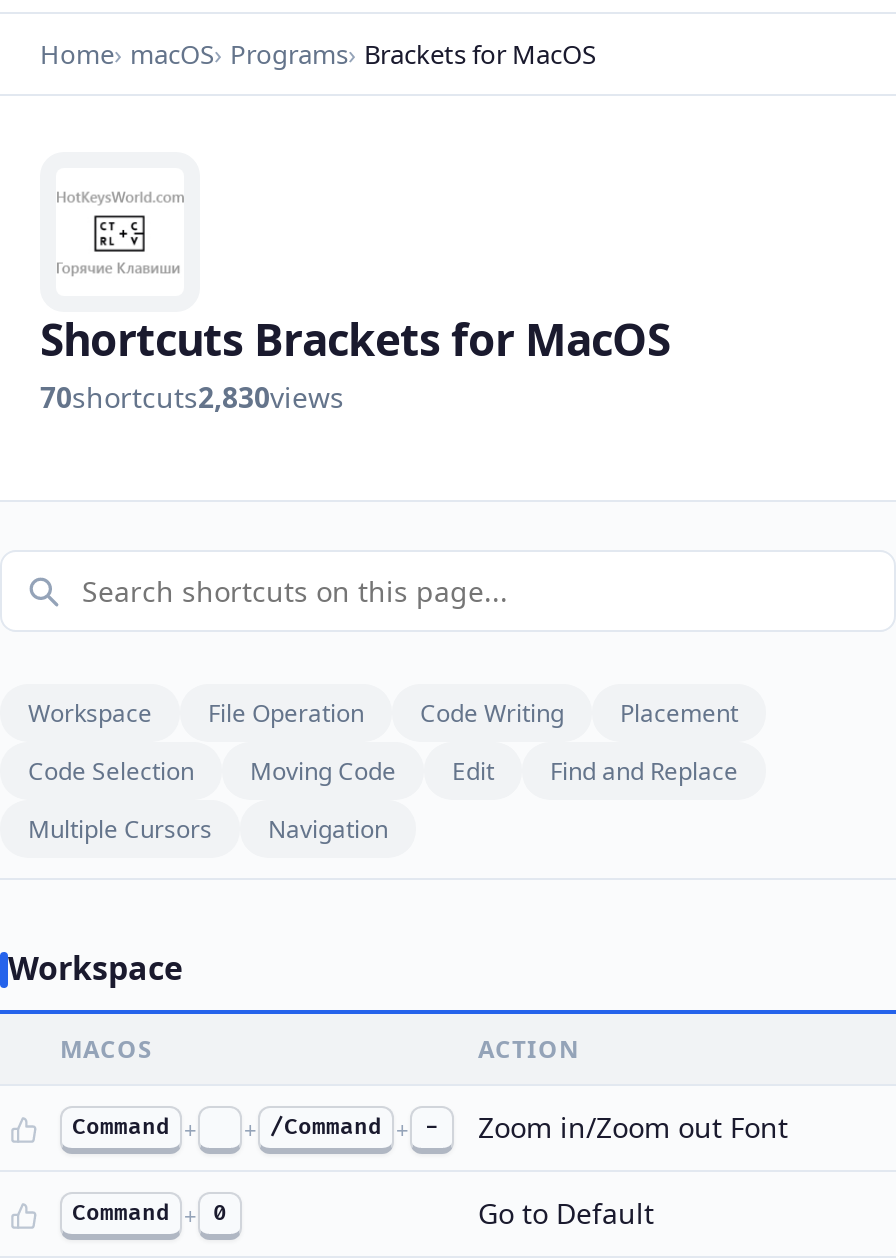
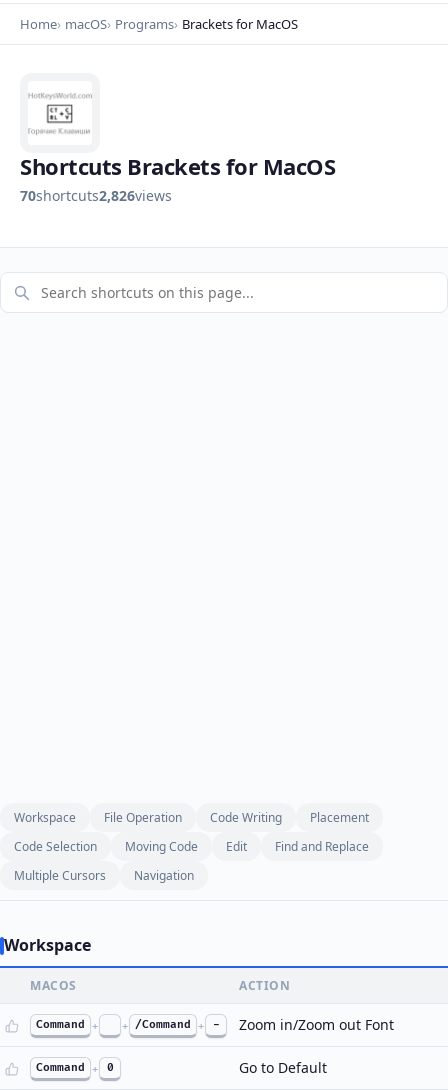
[40,378,344,416] 70shortcuts2,830views -> [20,186,172,205] 70shortcuts2,826views

